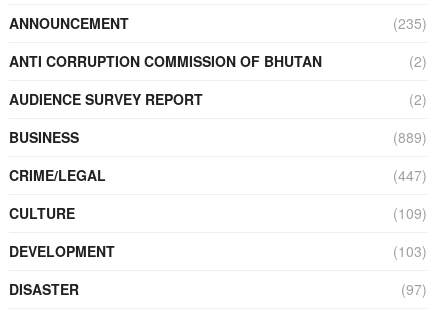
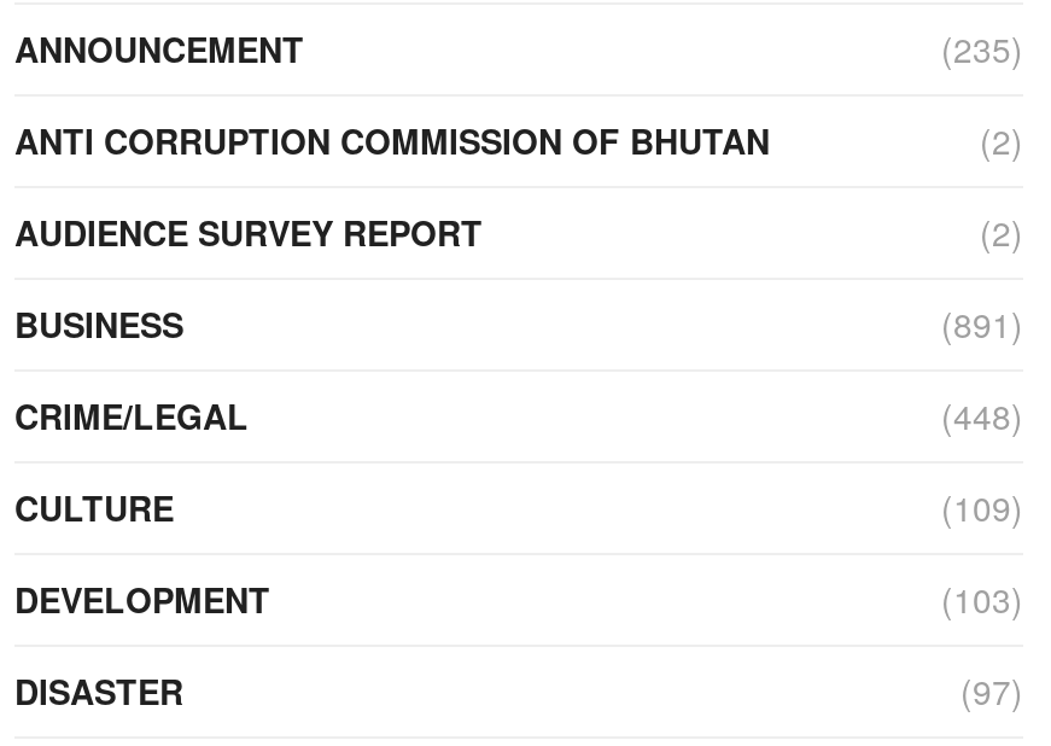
[393,127,427,147] (889) -> [941,299,1023,347] (891)
[393,165,427,185] (447) -> [941,391,1023,439] (448)

